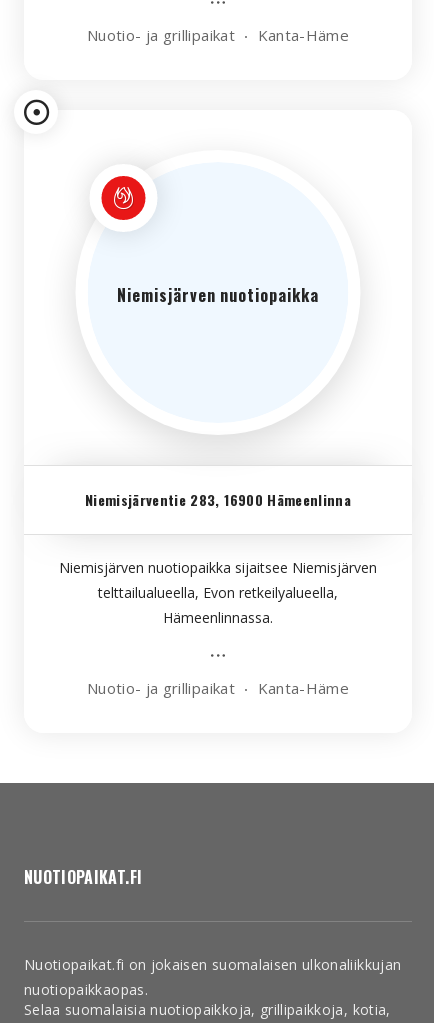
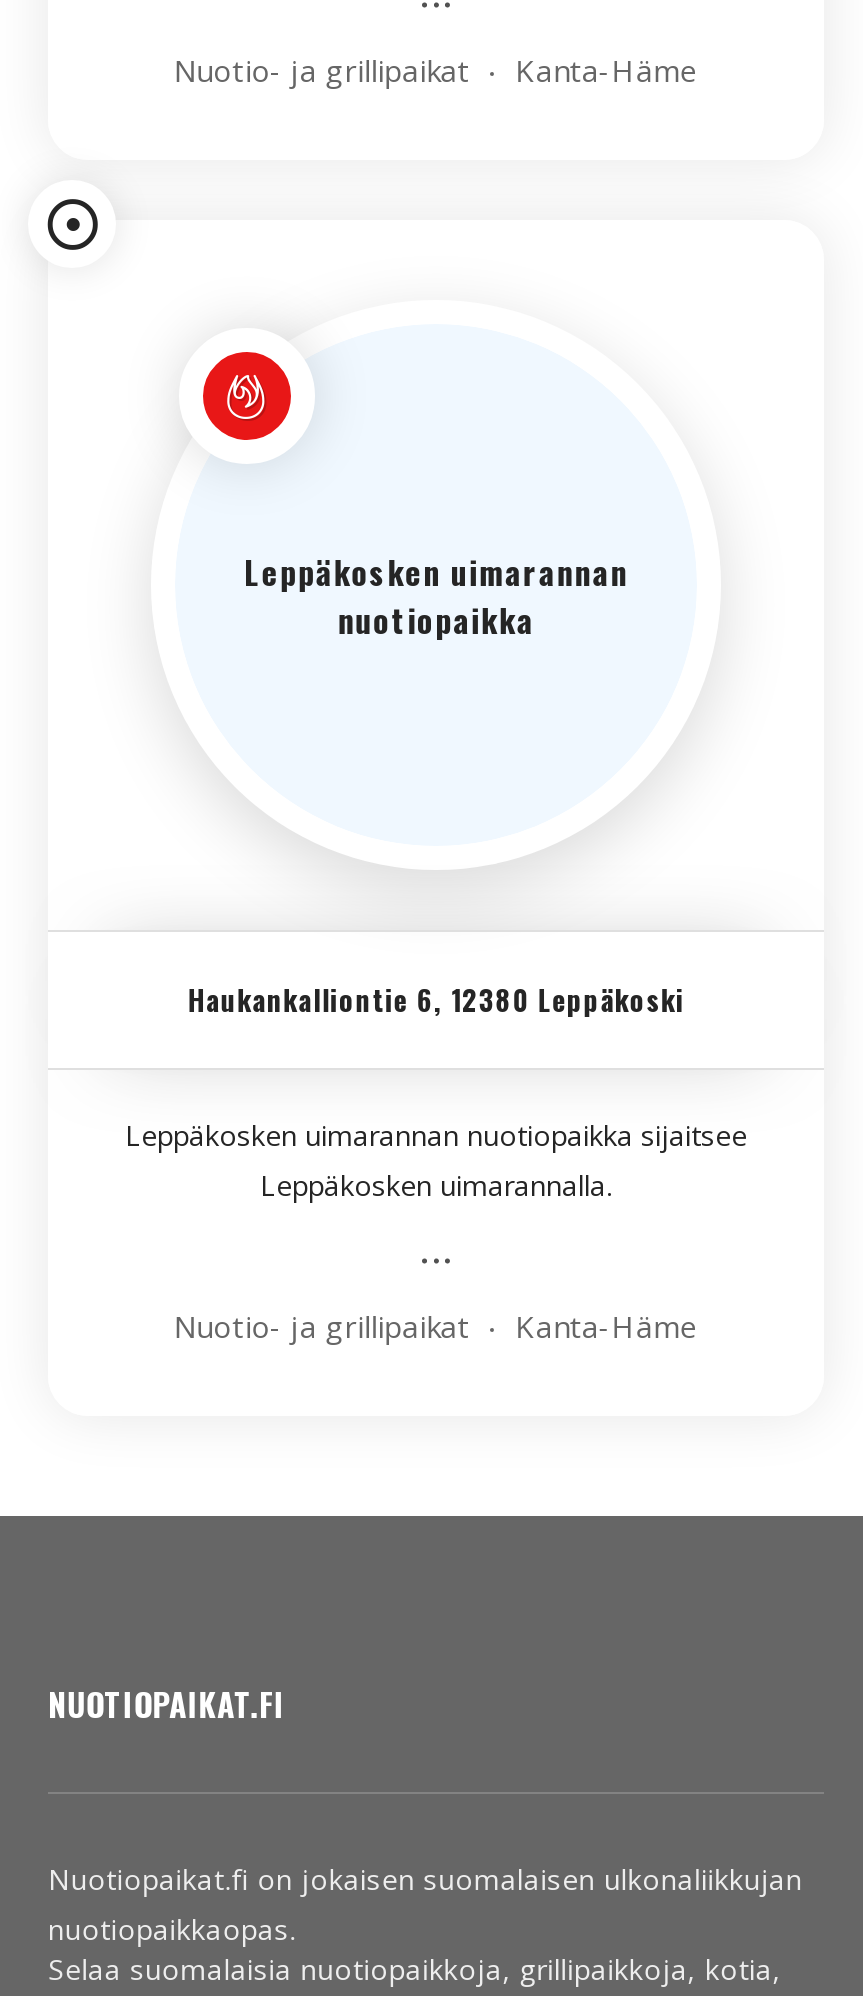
[117,283,319,307] Niemisjärven nuotiopaikka -> [244,547,628,643] Leppäkosken uimarannan | nuotiopaikka
[85,489,351,510] Niemisjärventie 283, 16900 Hämeenlinna -> [187,978,685,1020] Haukankalliontie 6, 12380 Leppäkoski
[59,558,377,627] Niemisjärven nuotiopaikka sijaitsee Niemisjärven | telttailualueella, Evon retkeilyalueella, | Hämeenlinnassa. -> [125,1116,747,1204] Leppäkosken uimarannan nuotiopaikka sijaitsee | Leppäkosken uimarannalla.

